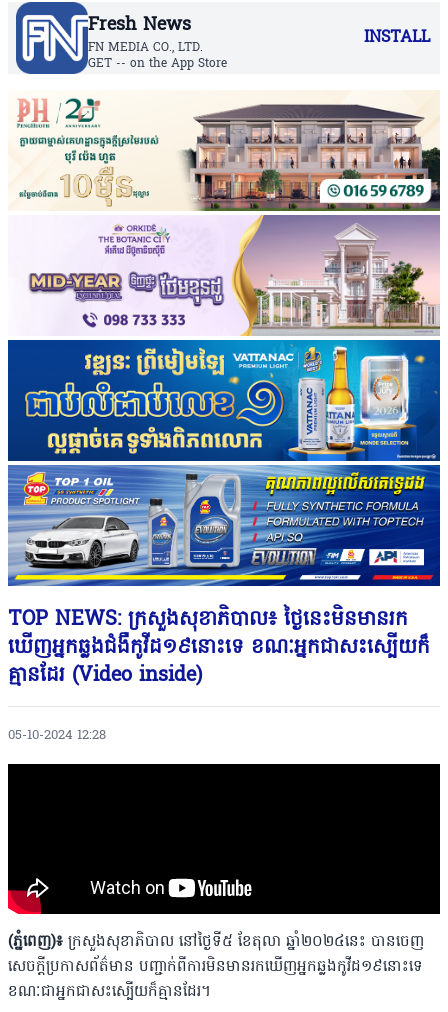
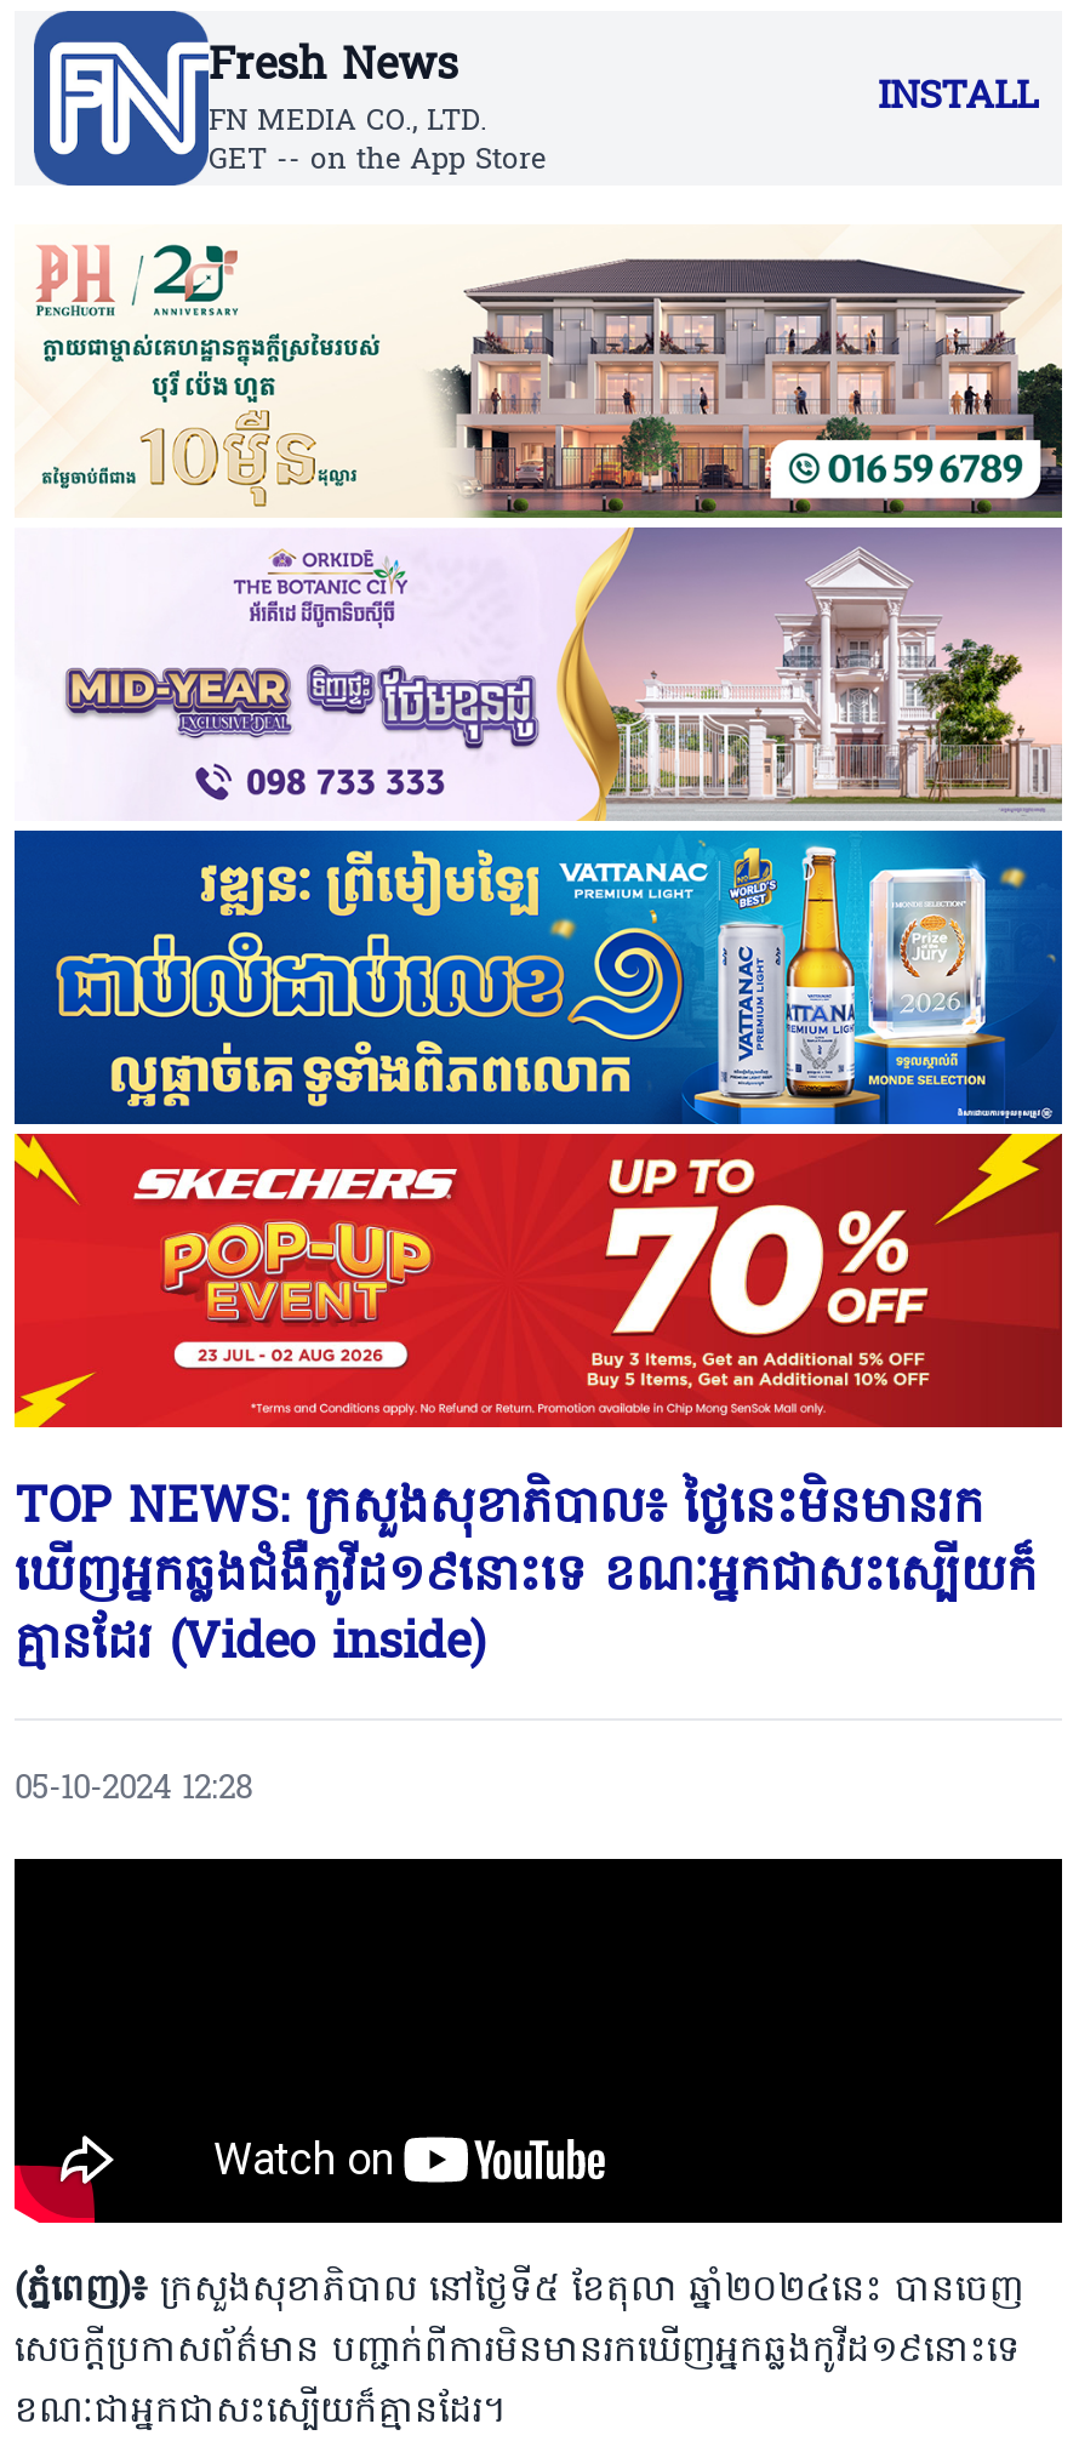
[7,464,441,587] [image] -> [12,1131,1064,1430] [image]

